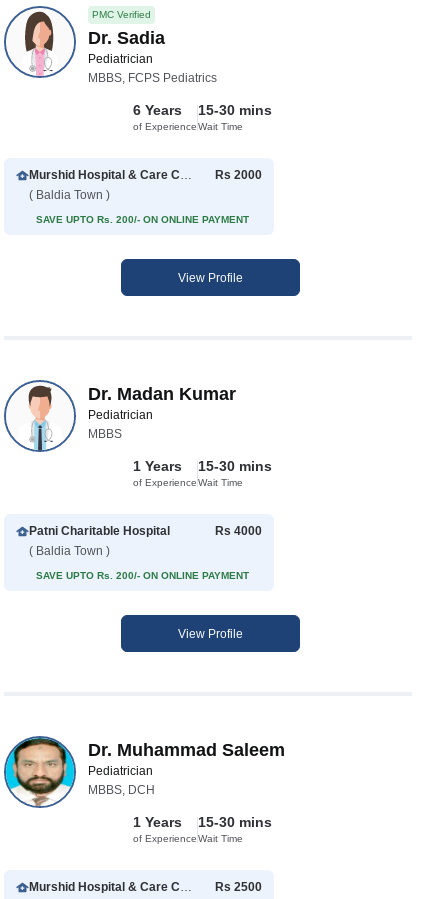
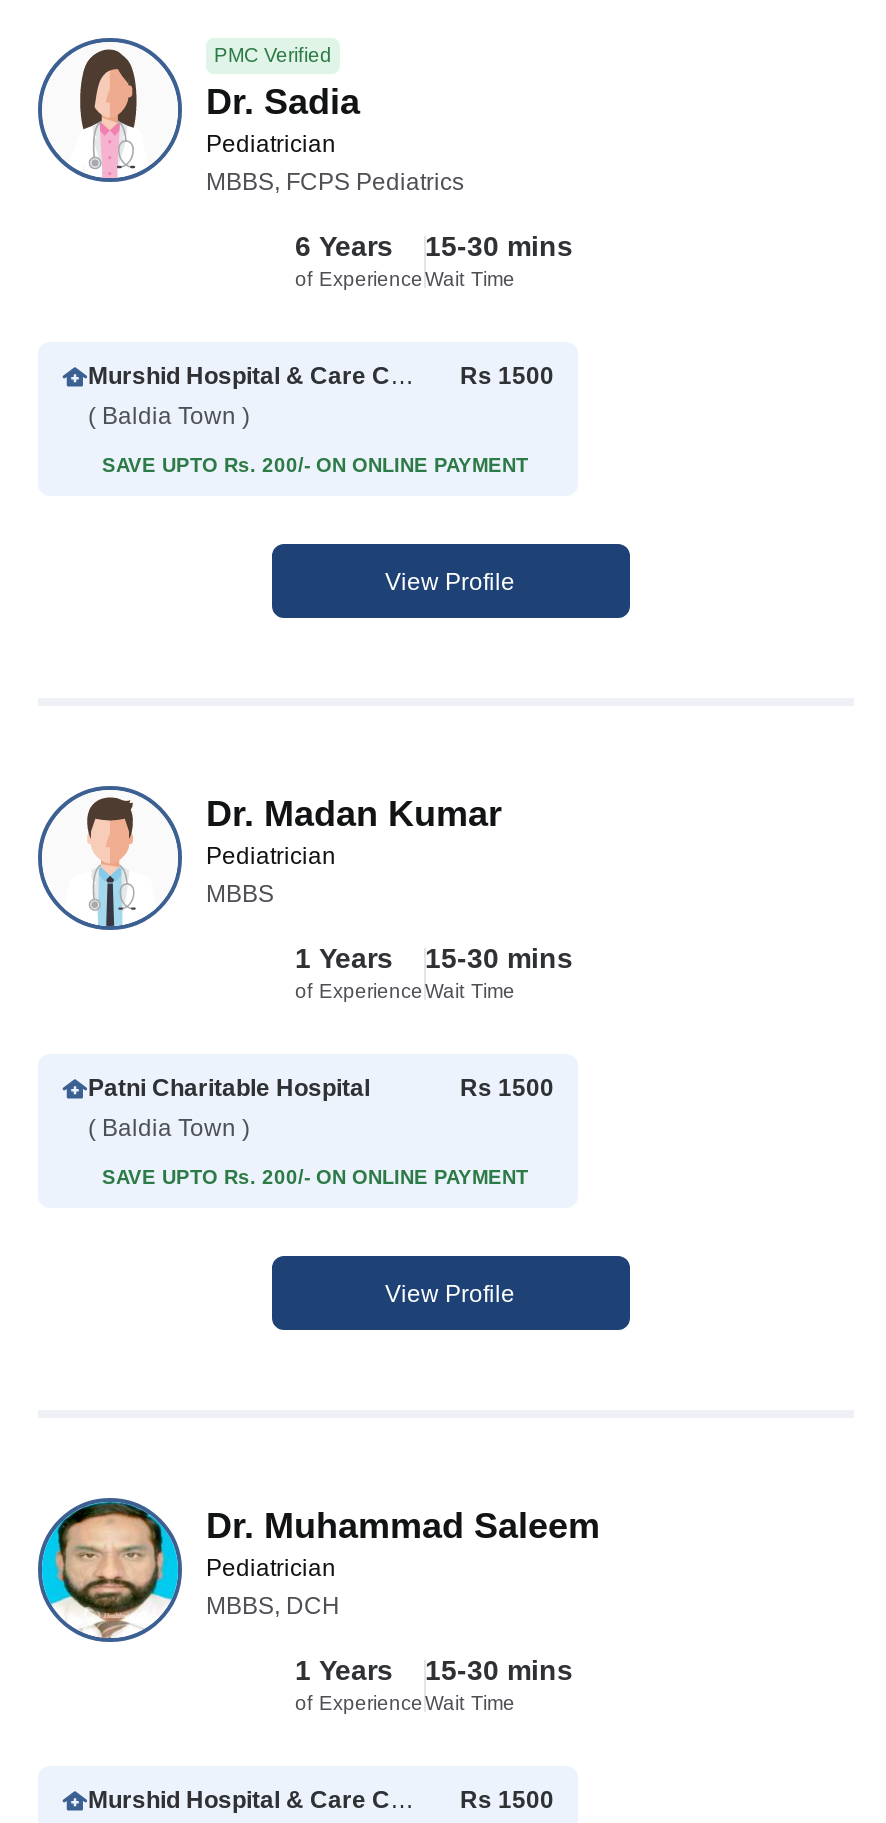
[215,168,262,182] Rs 2000 -> [460,362,554,390] Rs 1500
[215,524,262,538] Rs 4000 -> [460,1074,554,1102] Rs 1500
[215,880,262,894] Rs 2500 -> [460,1786,554,1814] Rs 1500

